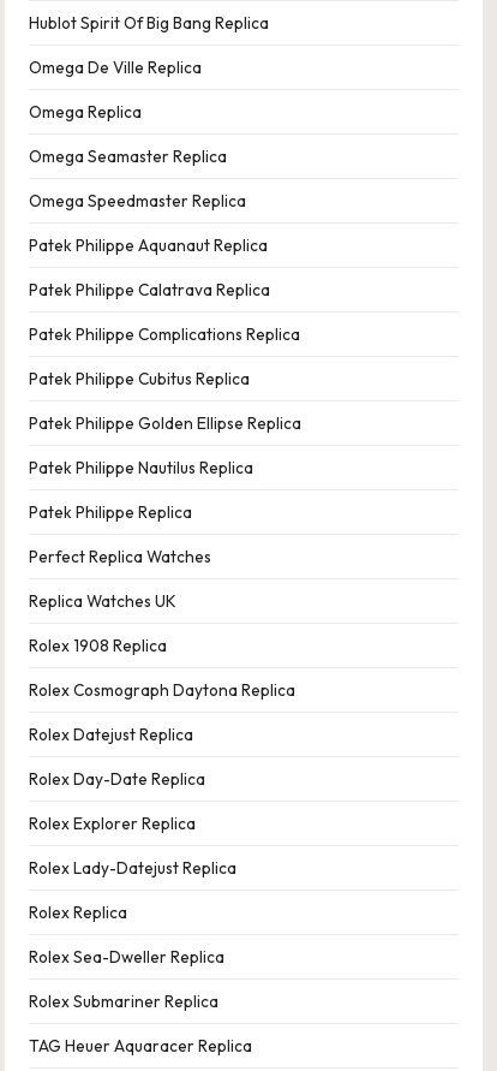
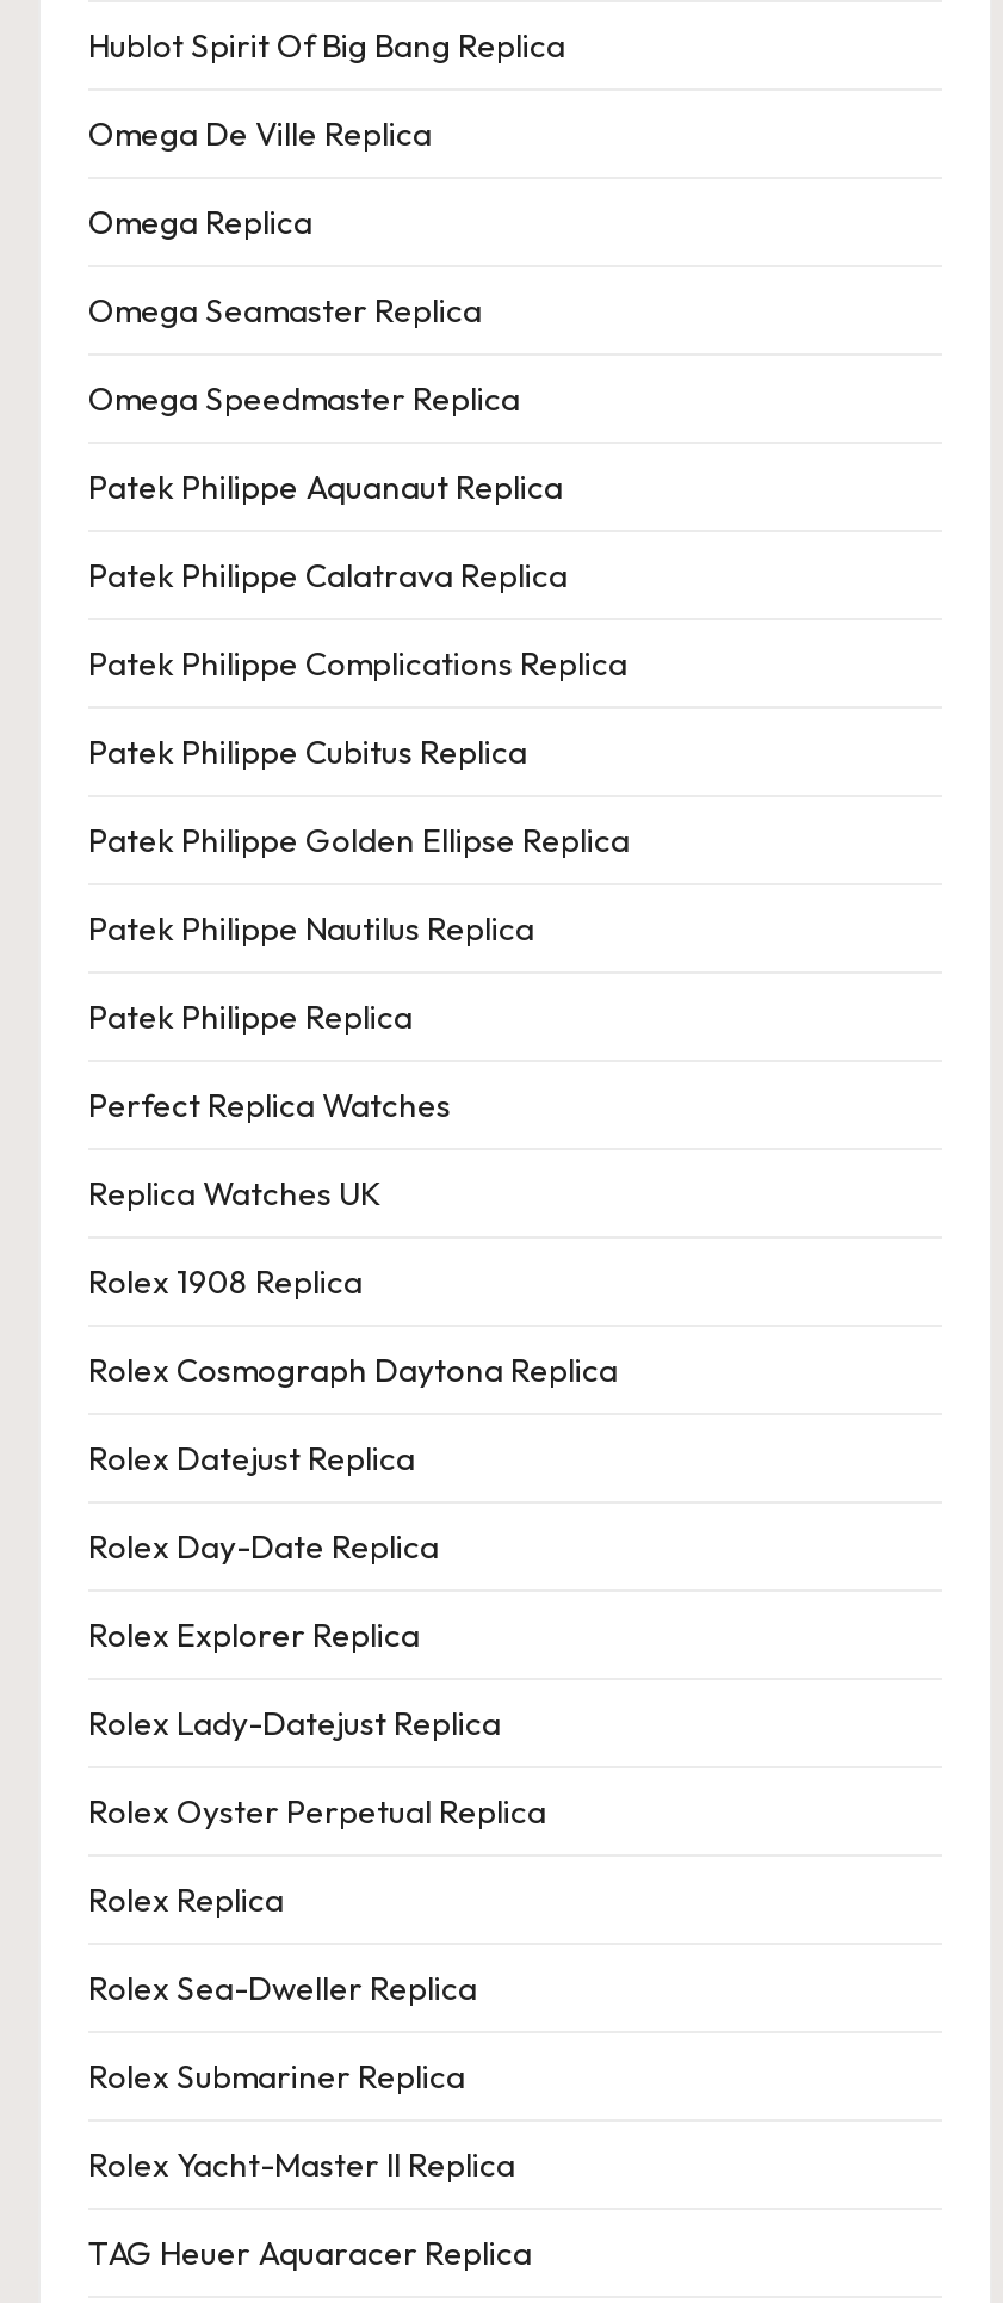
none -> [88,1791,546,1834] Rolex Oyster Perpetual Replica
none -> [88,2144,515,2187] Rolex Yacht-Master II Replica

